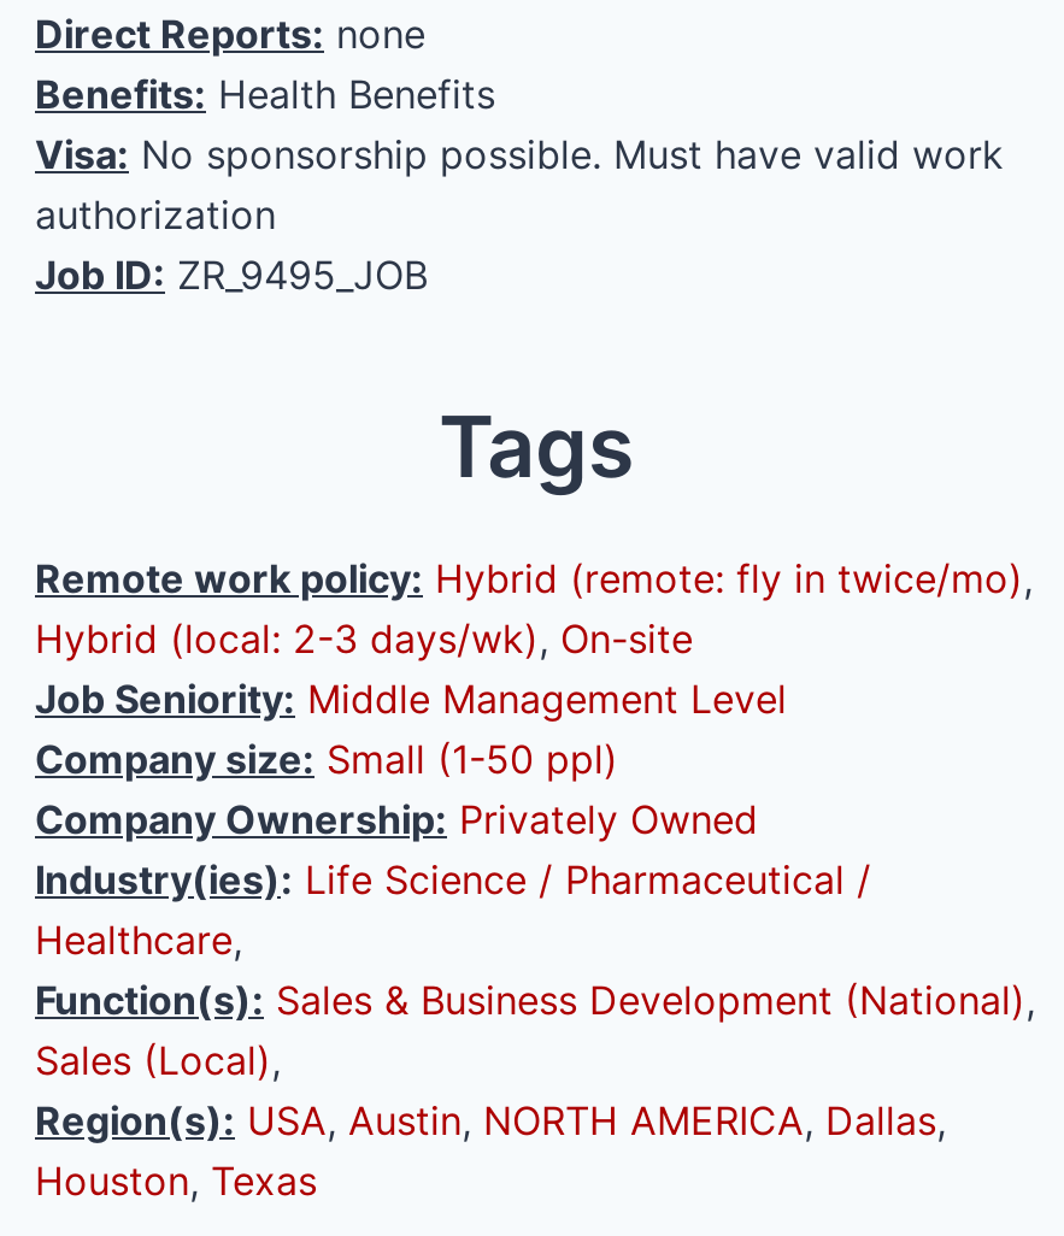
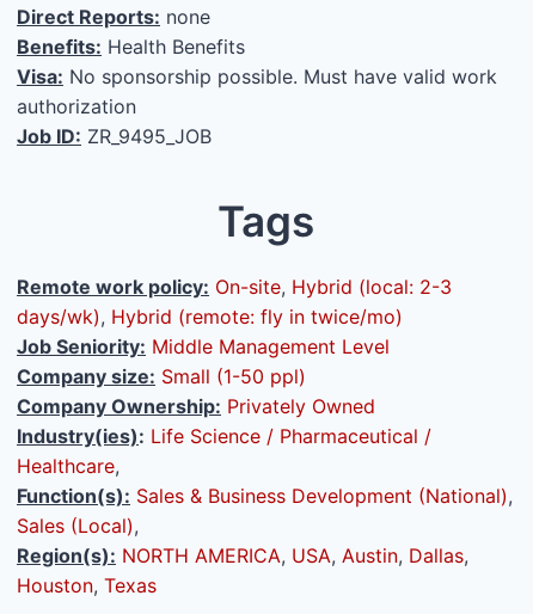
[35,554,1033,663] Remote work policy: Hybrid (remote: fly in twice/mo), | Hybrid (local: 2-3 days/wk), On-site -> [17,275,452,329] Remote work policy: On-site, Hybrid (local: 2-3 | days/wk), Hybrid (remote: fly in twice/mo)
[35,1096,946,1144] Region(s): USA, Austin, NORTH AMERICA, Dallas, -> [17,544,468,567] Region(s): NORTH AMERICA, USA, Austin, Dallas,

